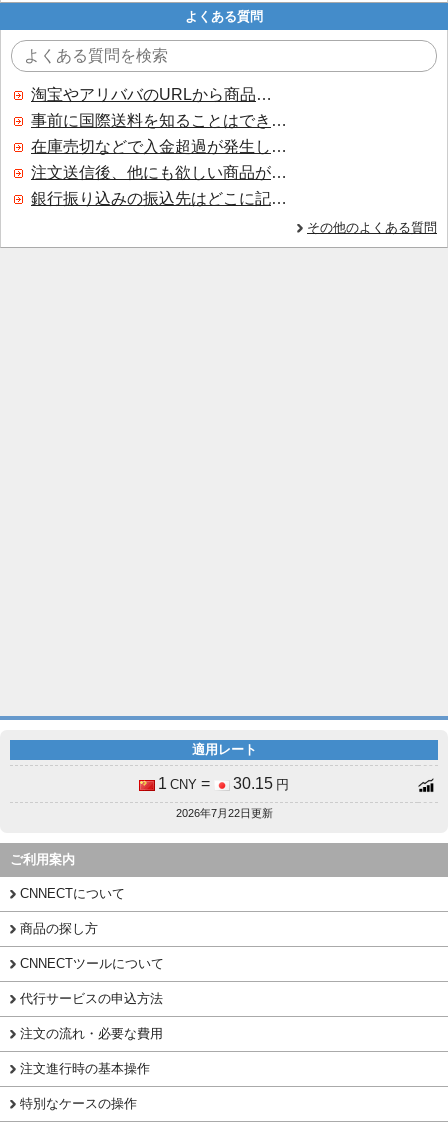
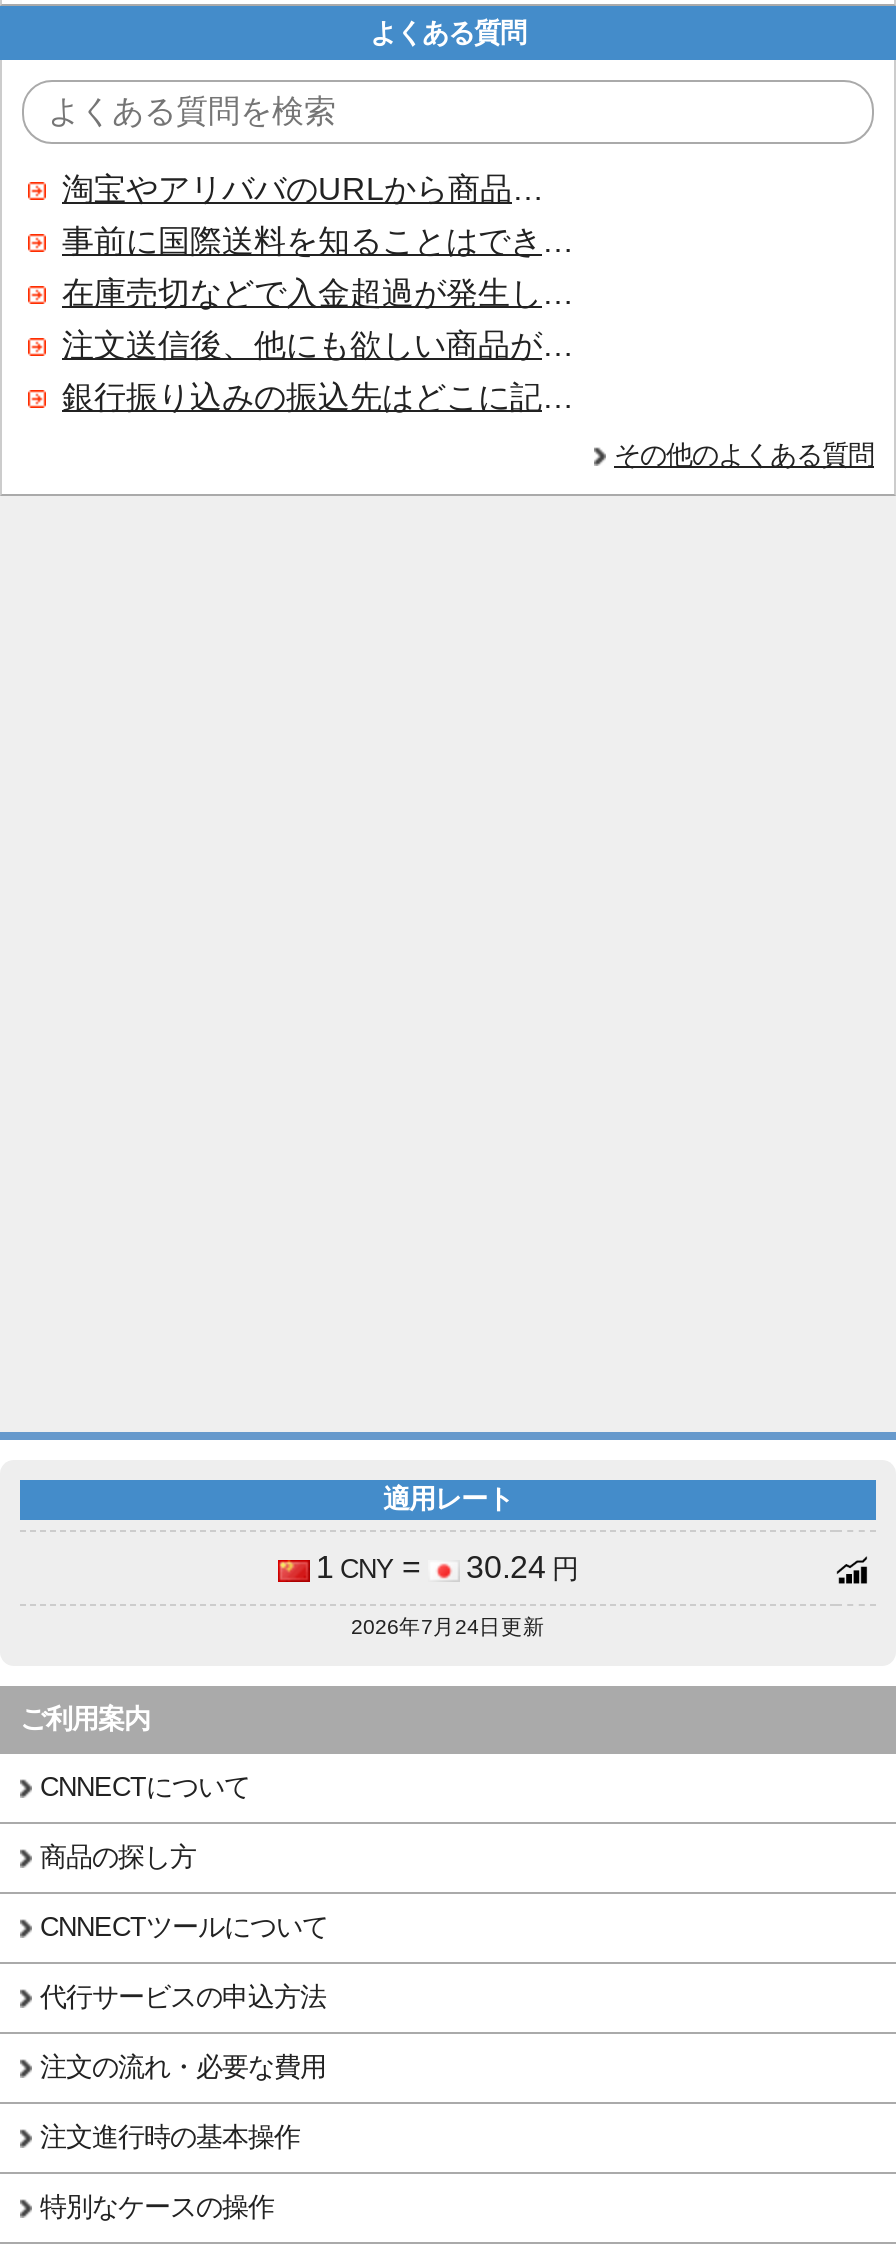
[158,775,289,792] 1 CNY = 30.15 円 -> [316,1551,578,1585] 1 CNY = 30.24 円
[175,807,272,819] 2026年7月22日更新 -> [351,1615,545,1639] 2026年7月24日更新

